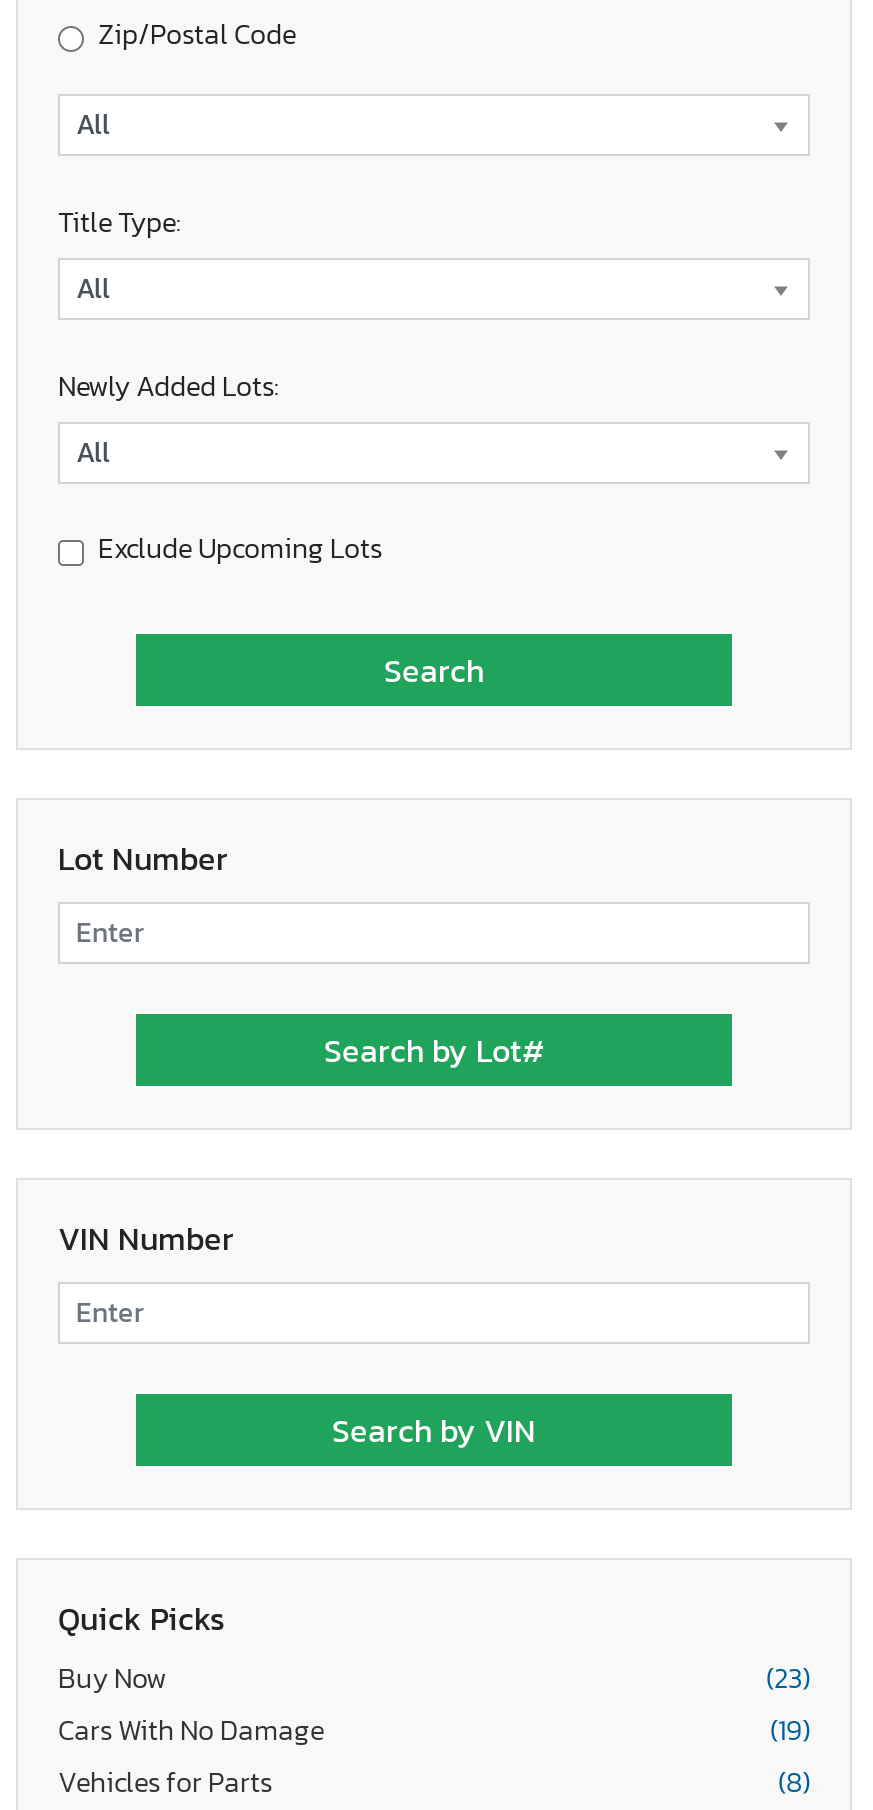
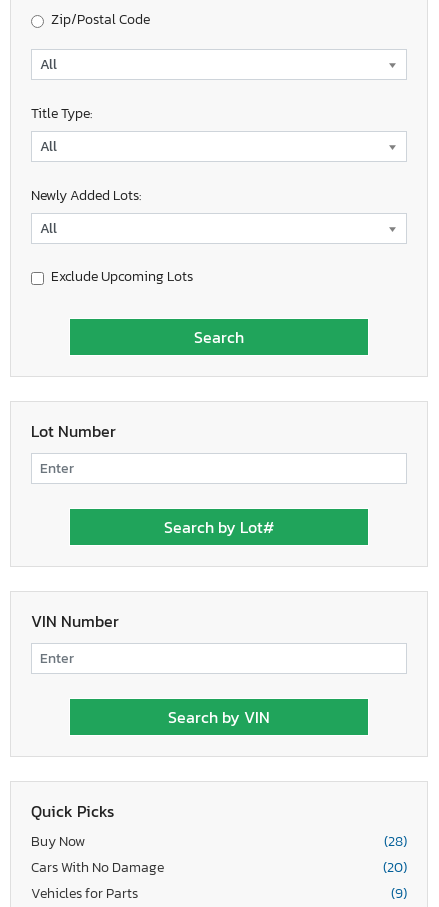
[766,1657,810,1699] (23) -> [384,830,407,851] (28)
[770,1709,810,1751] (19) -> [383,856,407,877] (20)
[778,1761,810,1803] (8) -> [391,882,407,903] (9)

